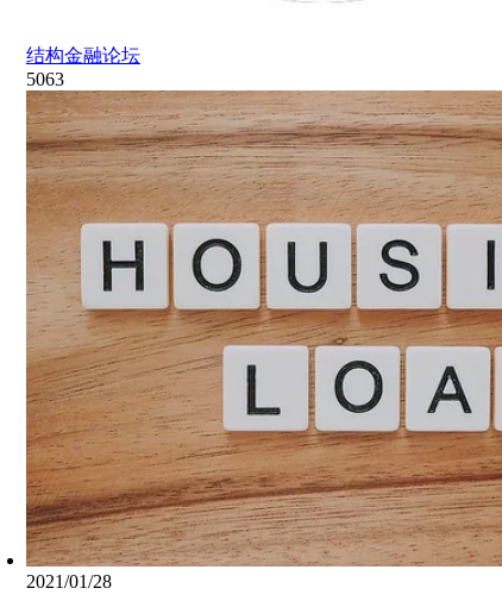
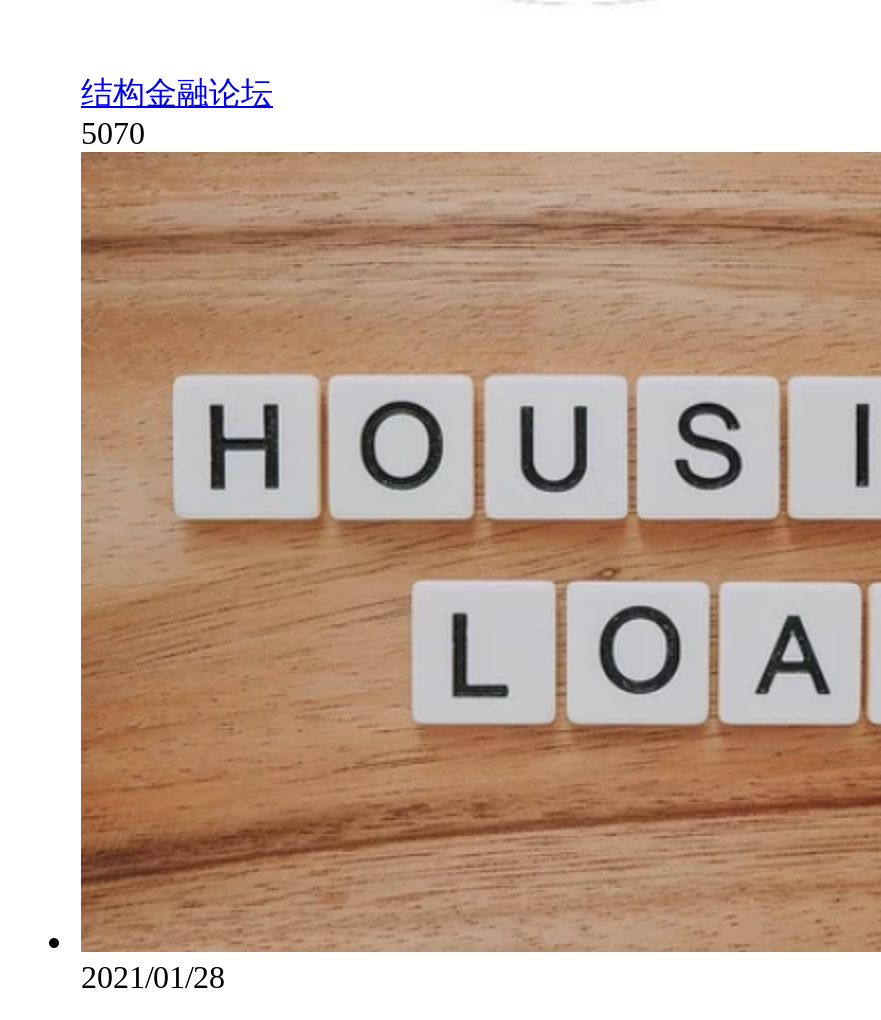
[26,69,64,89] 5063 -> [81,116,145,150] 5070

